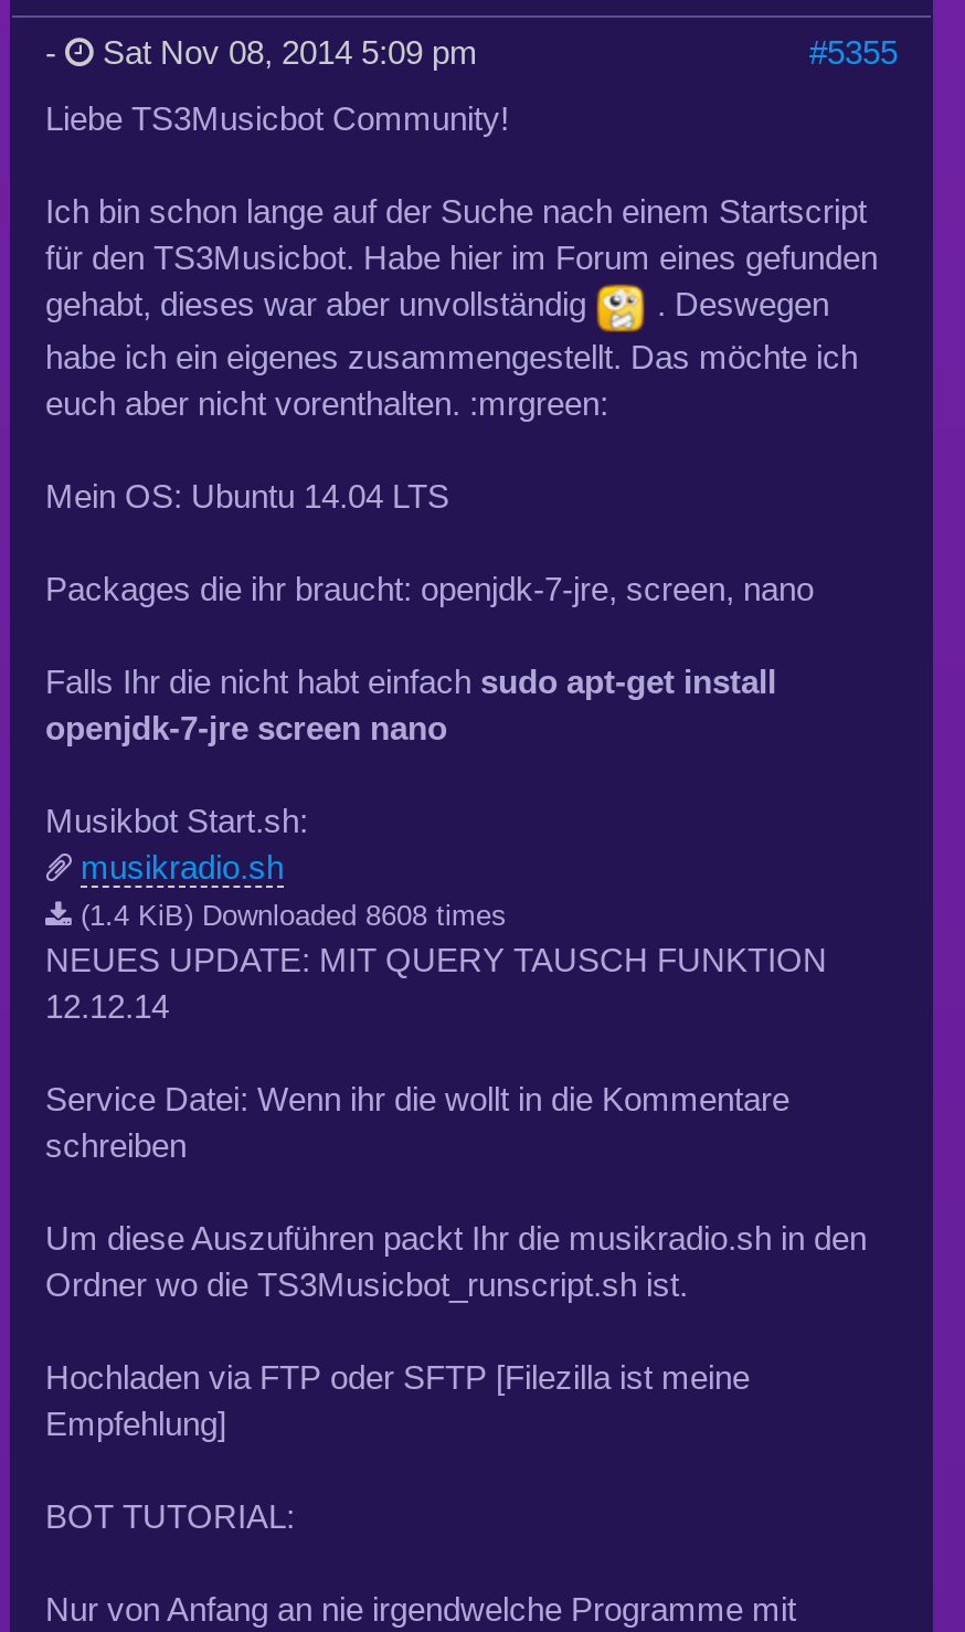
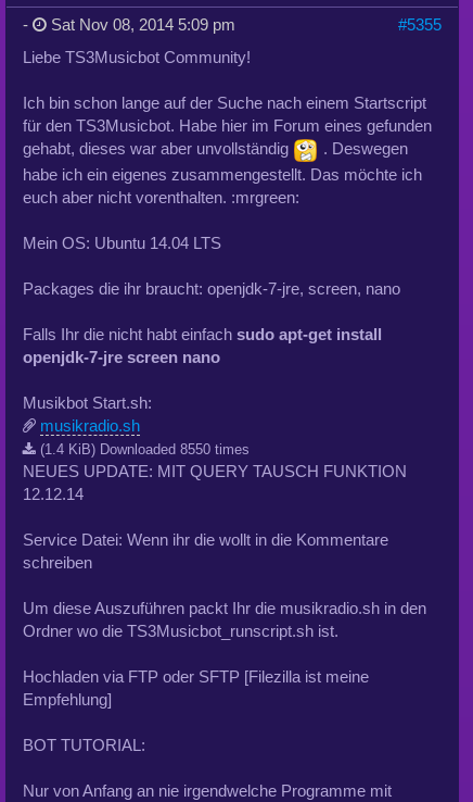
[72,899,507,932] (1.4 KiB) Downloaded 8608 times -> [36,441,250,458] (1.4 KiB) Downloaded 8550 times

